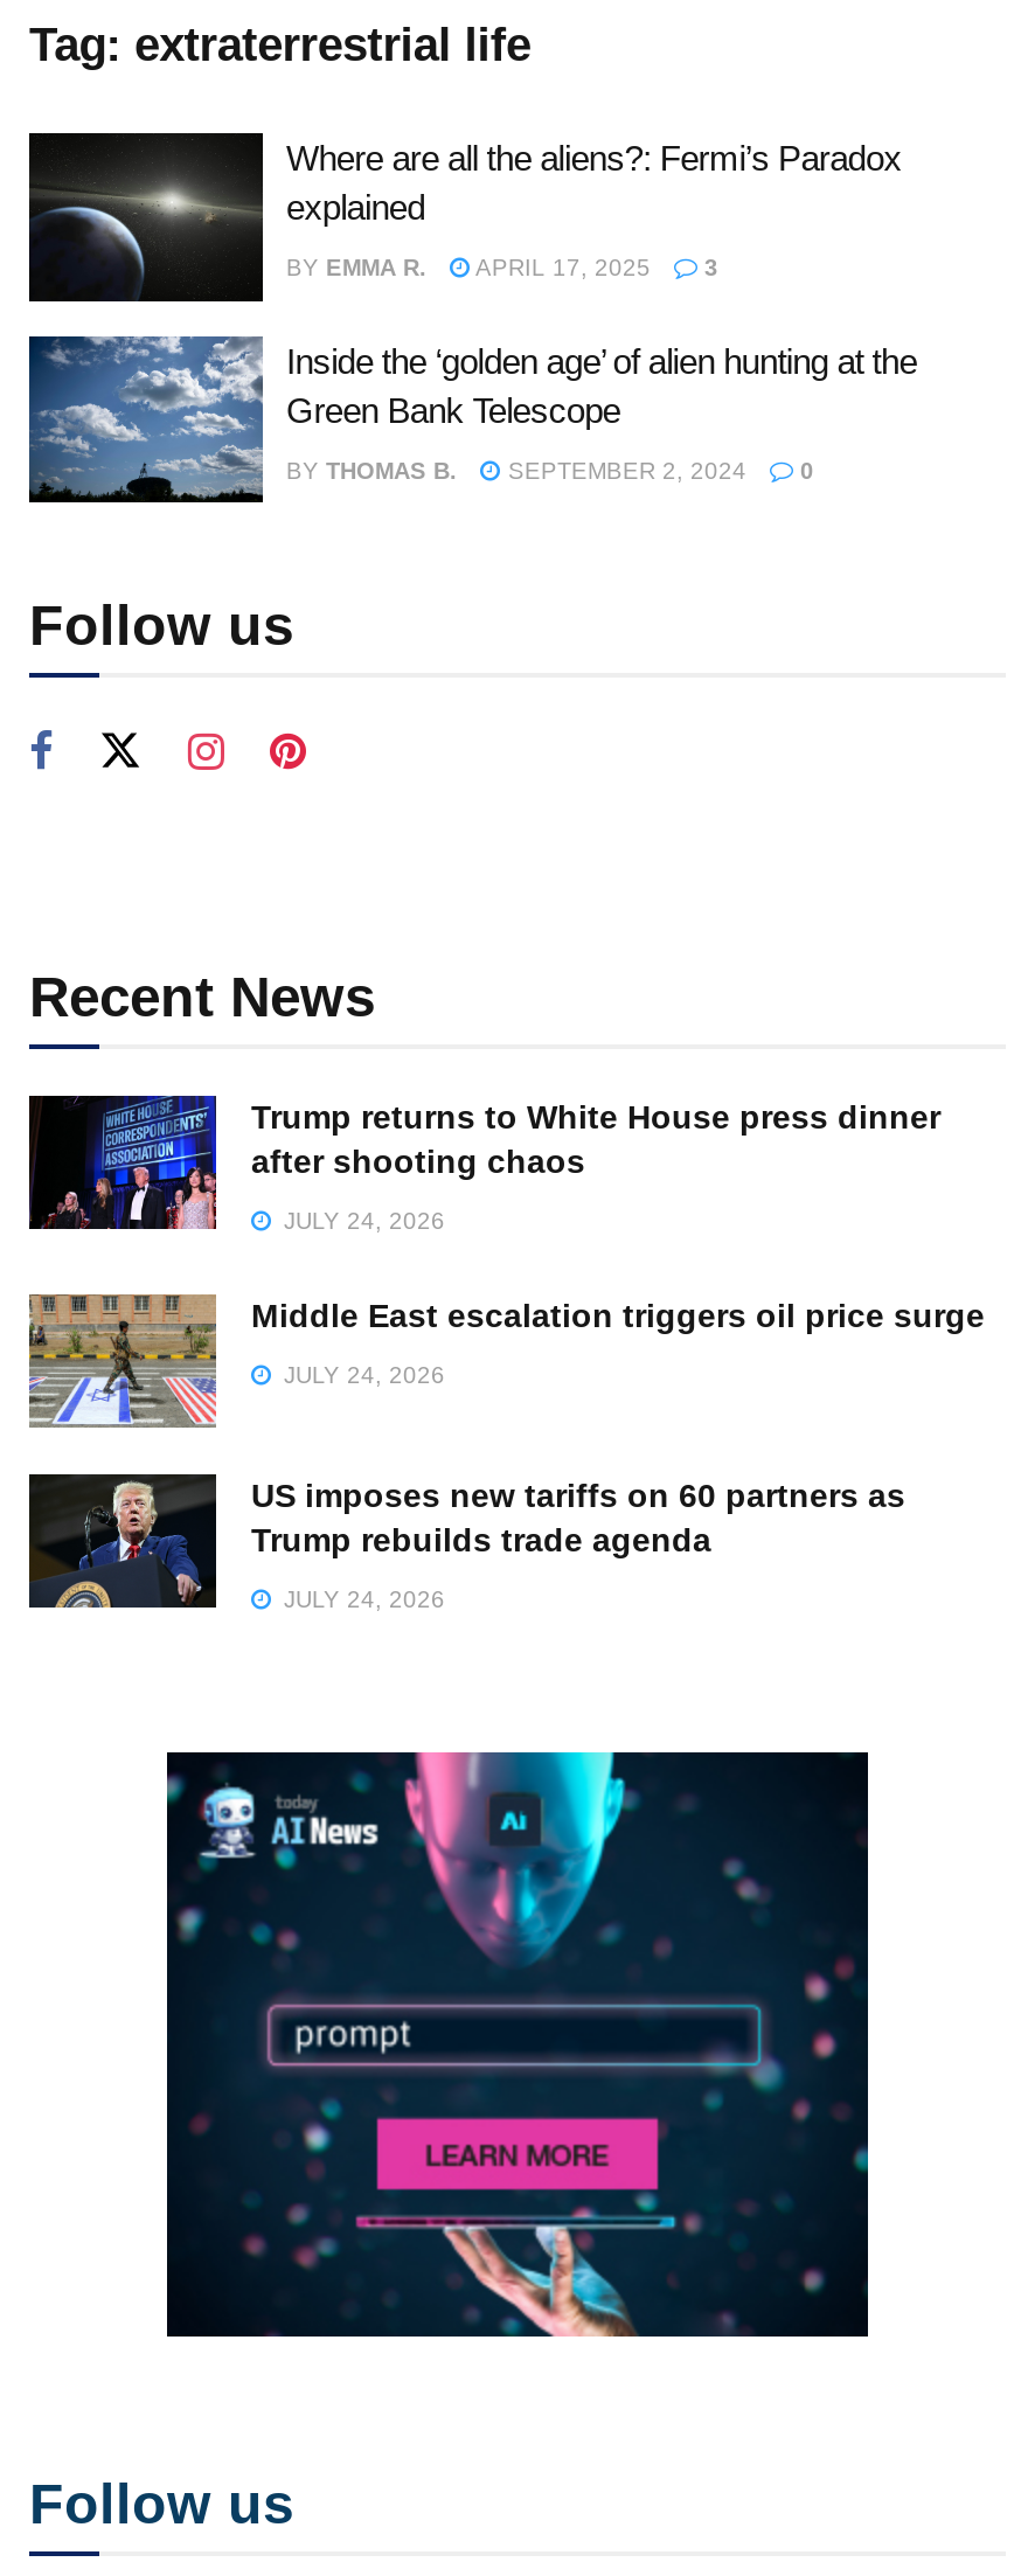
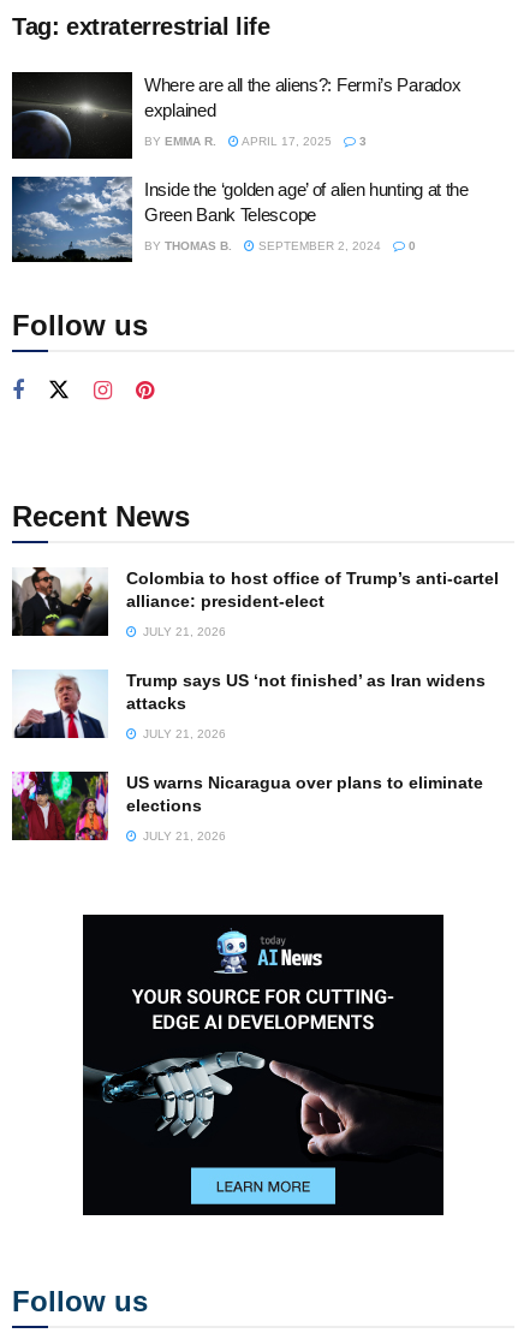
[29,1093,940,1231] [image] | Trump returns to White House press dinner | after shooting chaos -> [12,566,499,637] [image] | Colombia to host office of Trump’s anti-cartel | alliance: president-elect
[277,1208,445,1234] JULY 24, 2026 -> [139,625,226,638] JULY 21, 2026
[27,1292,985,1428] [image] | Middle East escalation triggers oil price surge -> [12,669,486,739] [image] | Trump says US ‘not finished’ as Iran widens | attacks
[277,1362,445,1388] JULY 24, 2026 -> [139,727,226,740] JULY 21, 2026
[27,1472,905,1610] [image] | US imposes new tariffs on 60 partners as | Trump rebuilds trade agenda -> [11,770,483,841] [image] | US warns Nicaragua over plans to eliminate | elections
[277,1587,445,1613] JULY 24, 2026 -> [139,829,226,843] JULY 21, 2026
[165,1750,870,2339] [image] -> [83,914,443,1216] [image]

